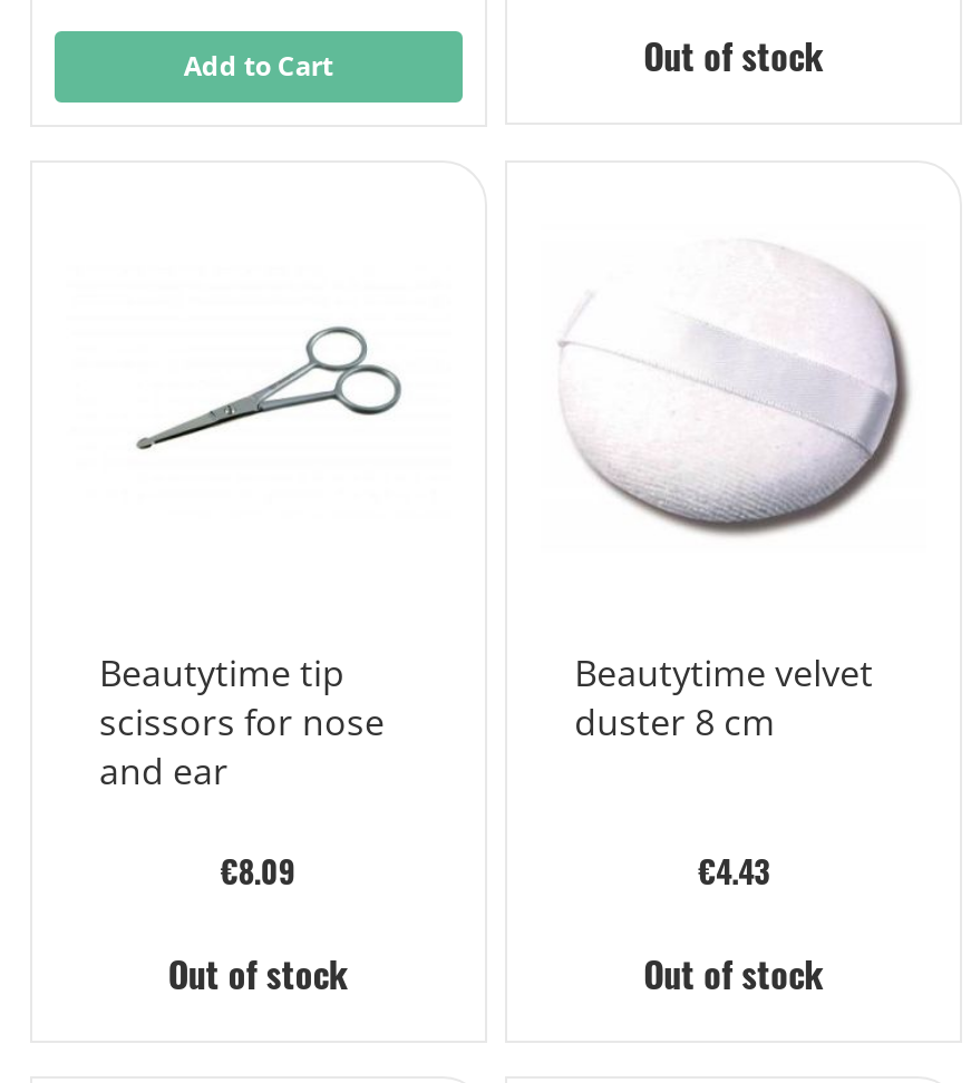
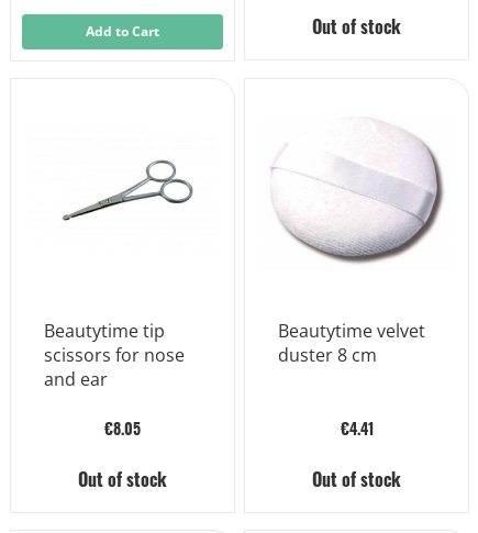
[221,846,296,893] €8.09 -> [104,416,141,439] €8.05
[698,846,769,893] €4.43 -> [340,416,373,439] €4.41

